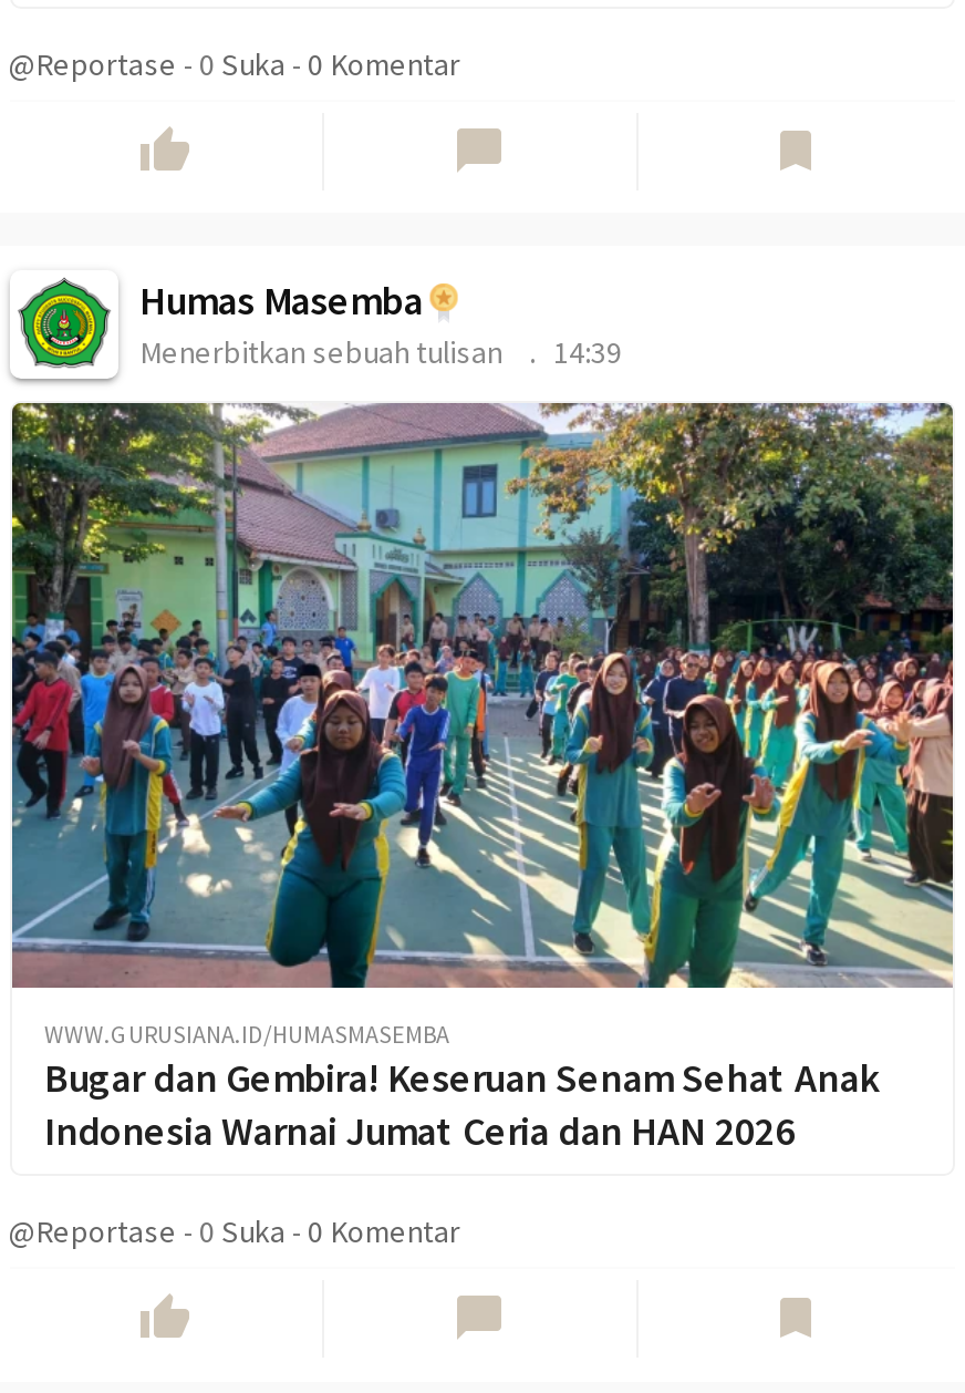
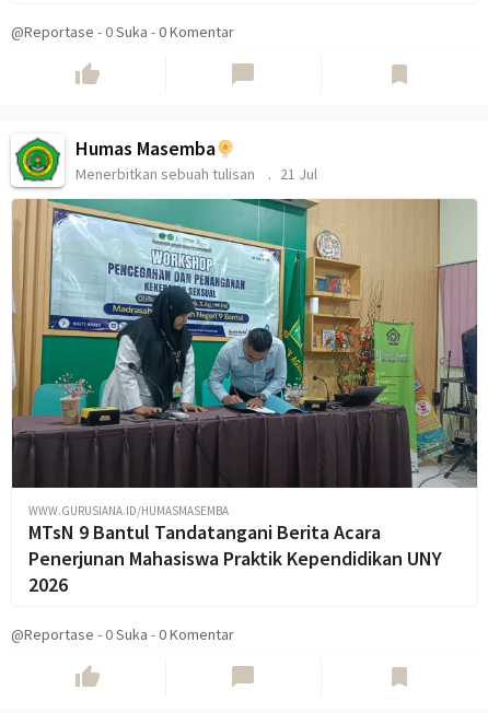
[139,332,622,372] Menerbitkan sebuah tulisan 14:39 -> [75,164,317,184] Menerbitkan sebuah tulisan 21 Jul
[10,401,955,1156] [image] | Bugar dan Gembira! Keseruan Senam Sehat Anak | Indonesia Warnai Jumat Ceria dan HAN 2026 -> [11,198,478,597] [image] | MTsN 9 Bantul Tandatangani Berita Acara | Penerjunan Mahasiswa Praktik Kependidikan UNY | 2026

